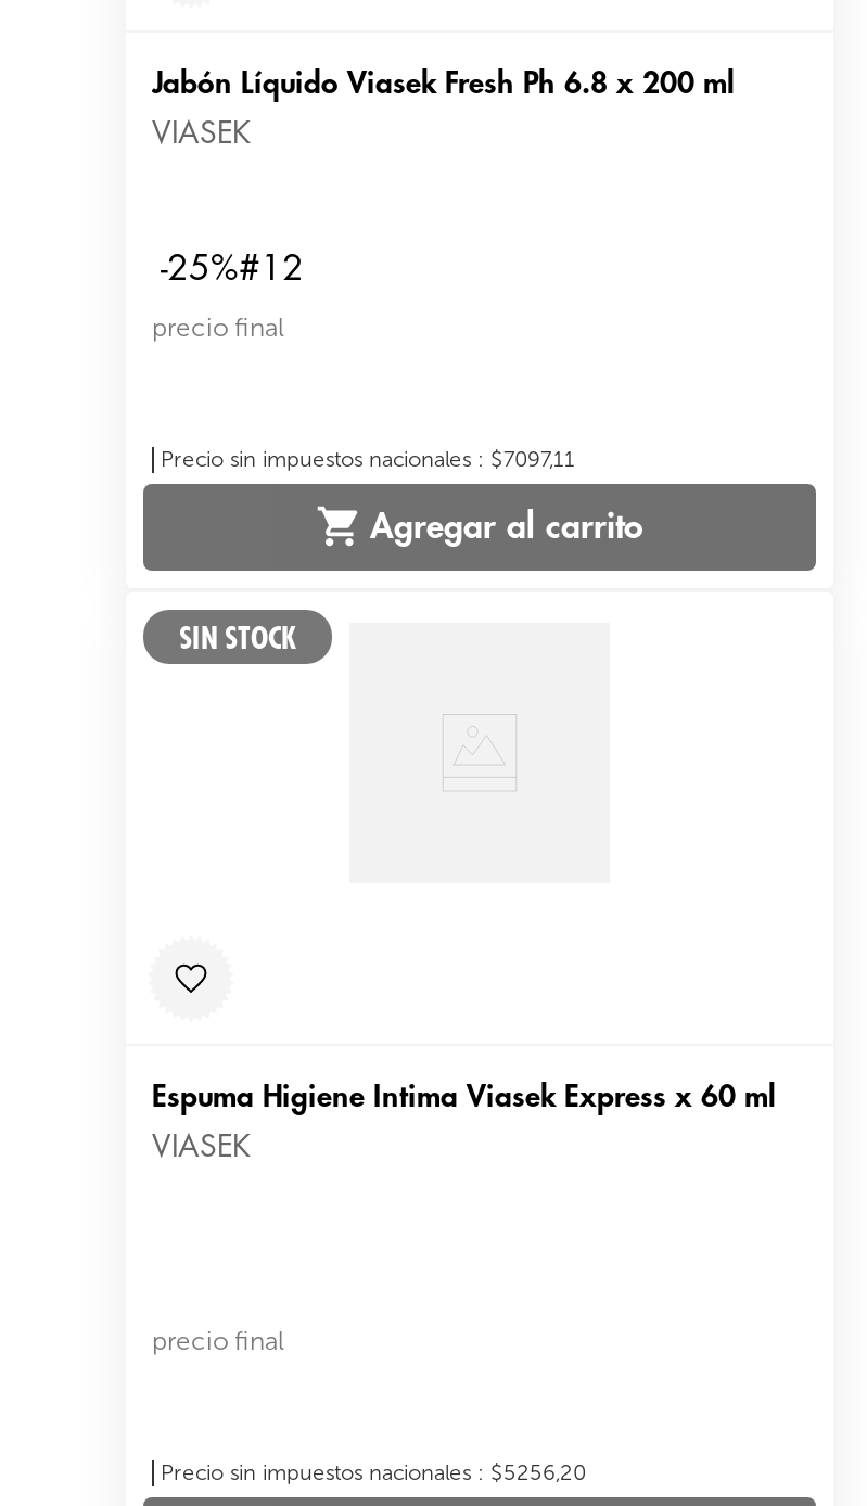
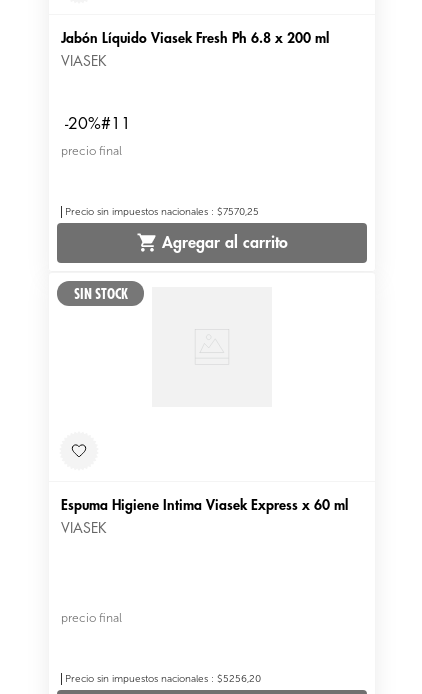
[161,252,304,286] -25%#12 -> [65,116,131,132] -20%#11
[161,447,575,473] Precio sin impuestos nacionales : $7097,11 -> [65,206,259,218] Precio sin impuestos nacionales : $7570,25

